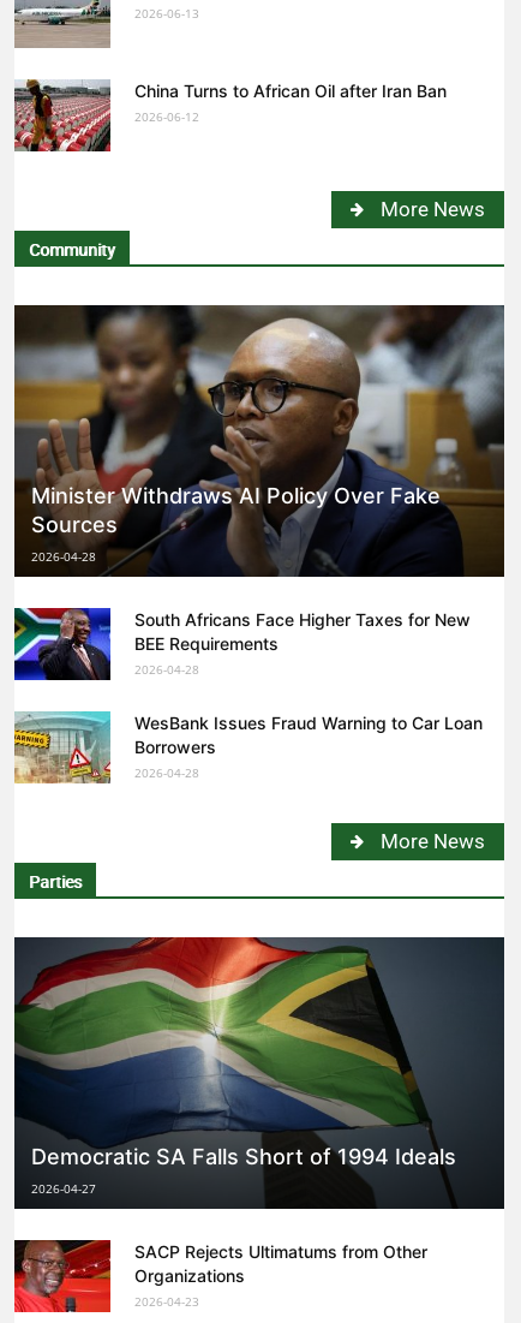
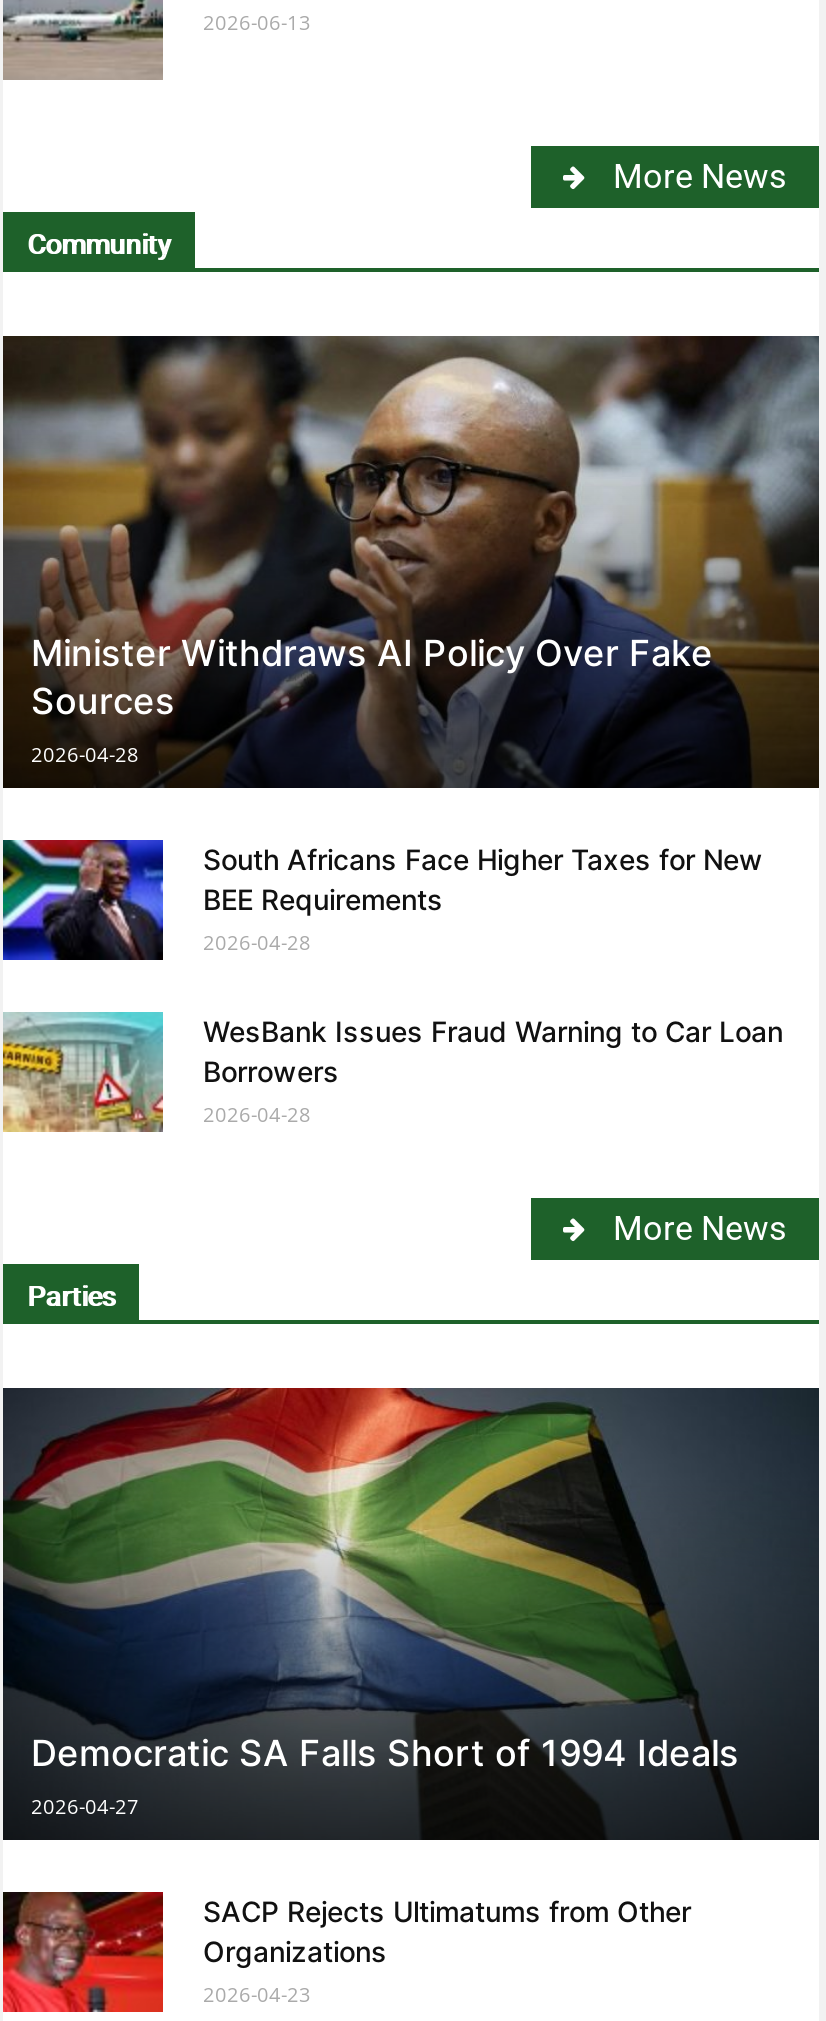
[14,78,447,153] [image] | China Turns to African Oil after Iran Ban | 2026-06-12 -> none

